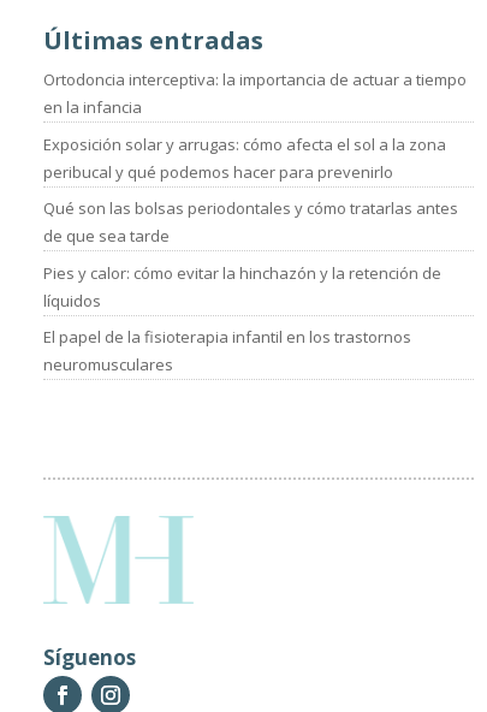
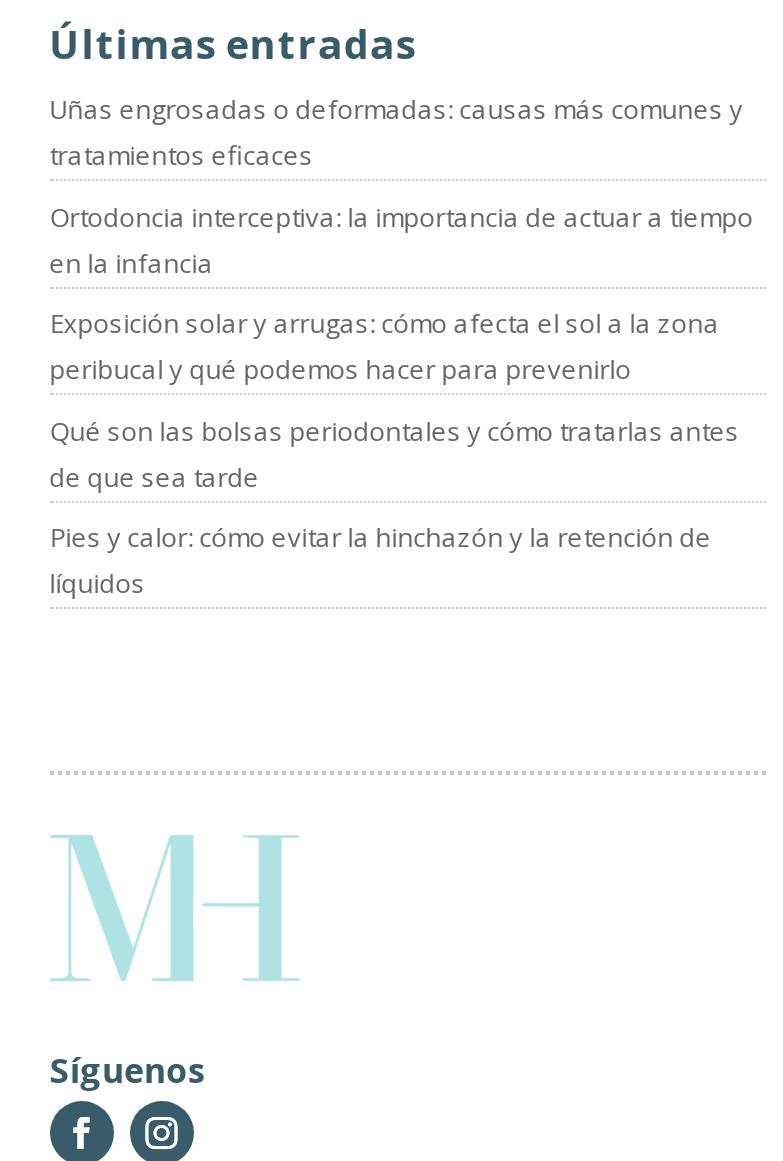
none -> [50,92,744,174] Uñas engrosadas o deformadas: causas más comunes y | tratamientos eficaces
moved [43,69,466,311] -> [50,199,754,602]: Ortodoncia interceptiva: la importancia de actuar a tiempo | en la infancia | Exposición solar y arrugas: cómo afecta el sol a la zona | peribucal y qué podemos hacer para prevenirlo | Qué son las bolsas periodontales y cómo tratarlas antes | de que sea tarde | Pies y calor: cómo evitar la hinchazón y la retención de | líquidos
[43,326,411,376] El papel de la fisioterapia infantil en los trastornos | neuromusculares -> none

